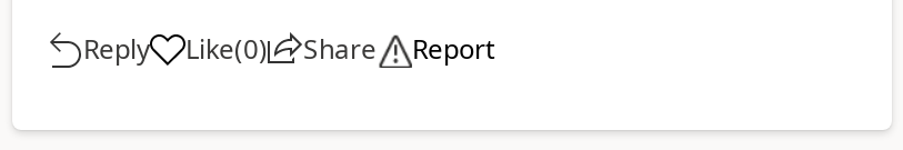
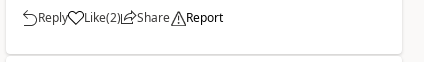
[234,30,268,68] (0) -> [106,9,121,26] (2)

